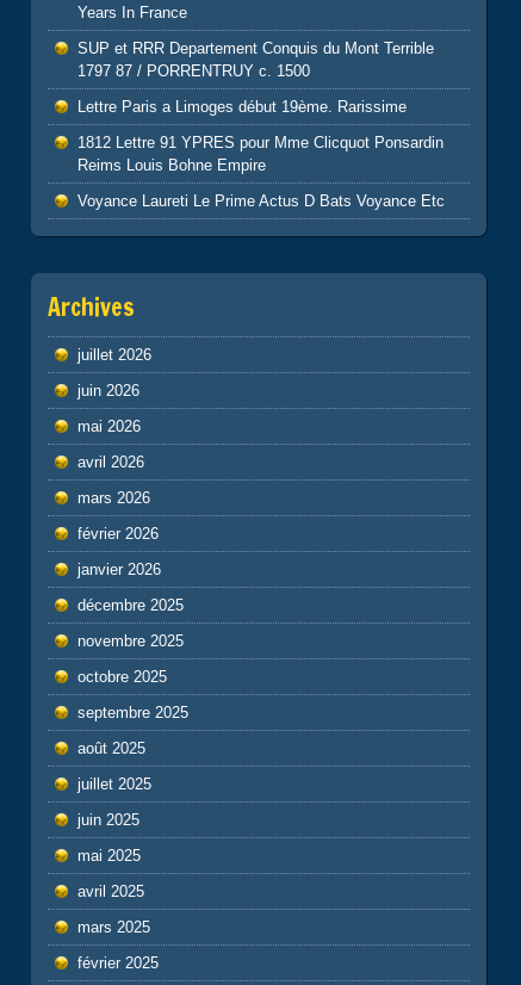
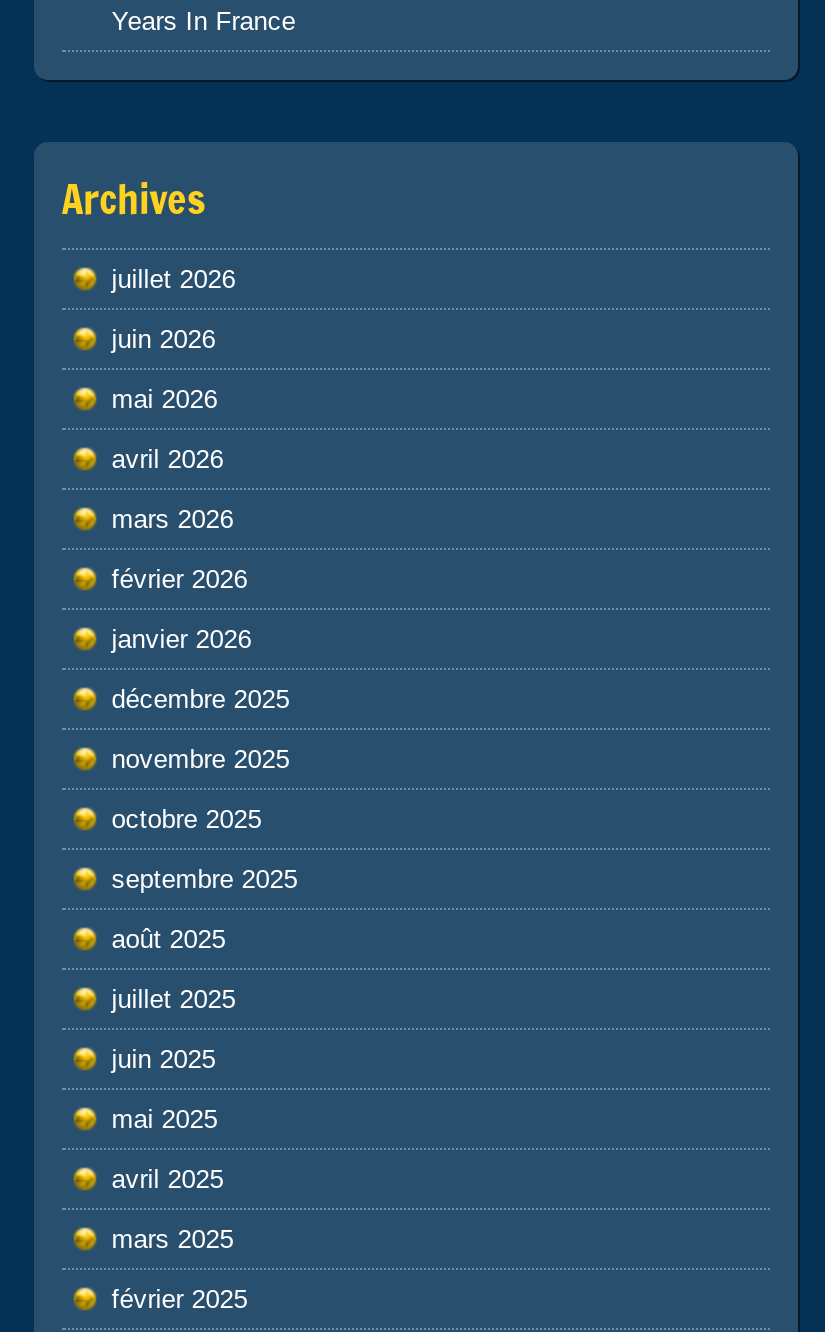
[77,40,444,210] SUP et RRR Departement Conquis du Mont Terrible | 1797 87 / PORRENTRUY c. 1500 | Lettre Paris a Limoges début 19ème. Rarissime | 1812 Lettre 91 YPRES pour Mme Clicquot Ponsardin | Reims Louis Bohne Empire | Voyance Laureti Le Prime Actus D Bats Voyance Etc -> none

